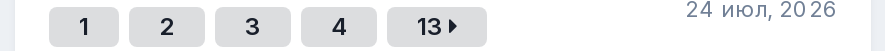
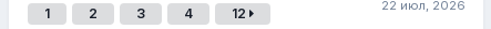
[417,11,449,41] 13 -> [232,6,249,22] 12

